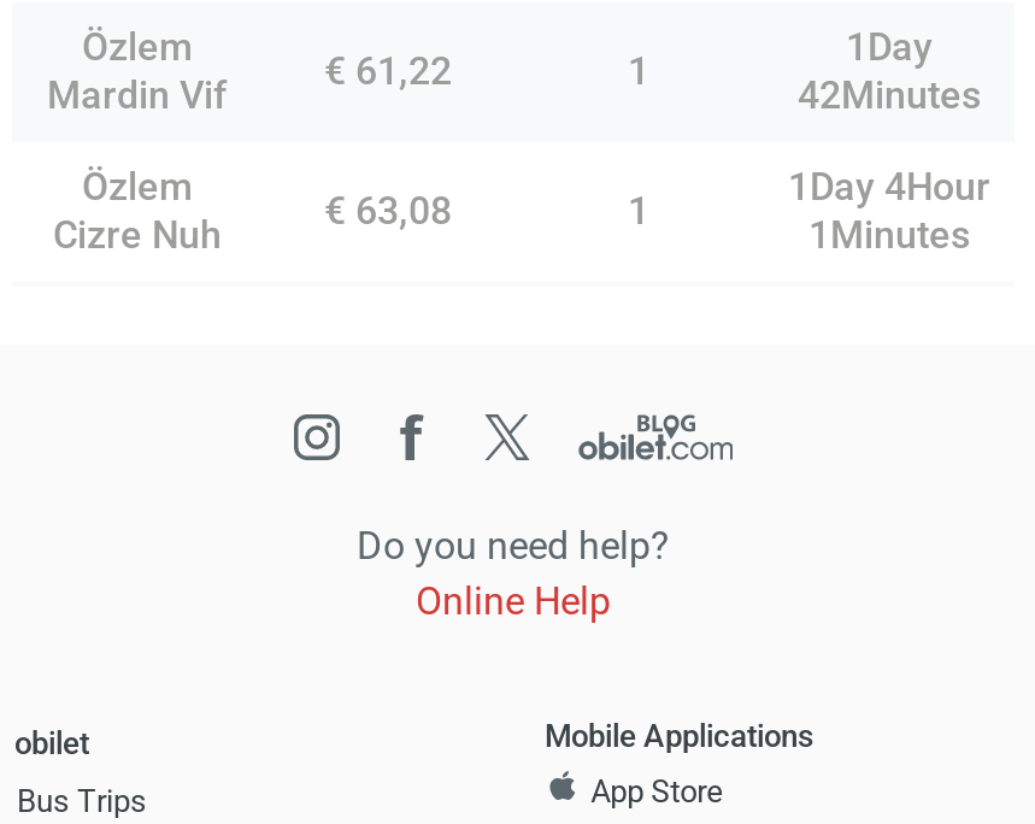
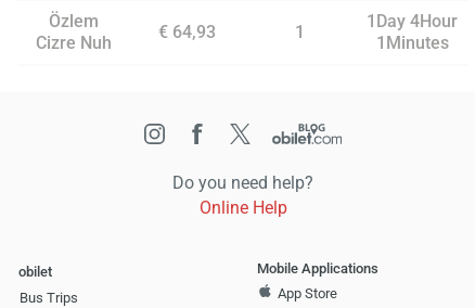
[82,24,981,209] 1Day | 42Minutes | Özlem -> none
[324,48,649,93] € 61,22 | 1 -> none
[47,72,228,118] Mardin Vif -> none
[324,187,452,233] € 63,08 -> [158,21,215,42] € 64,93

